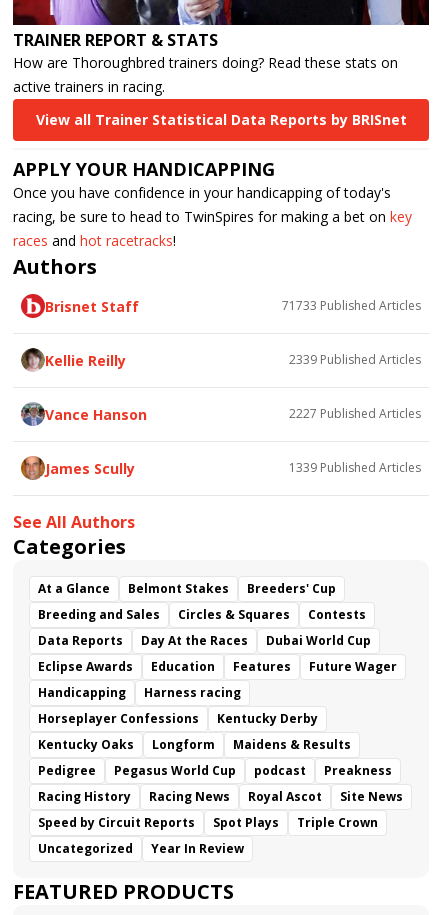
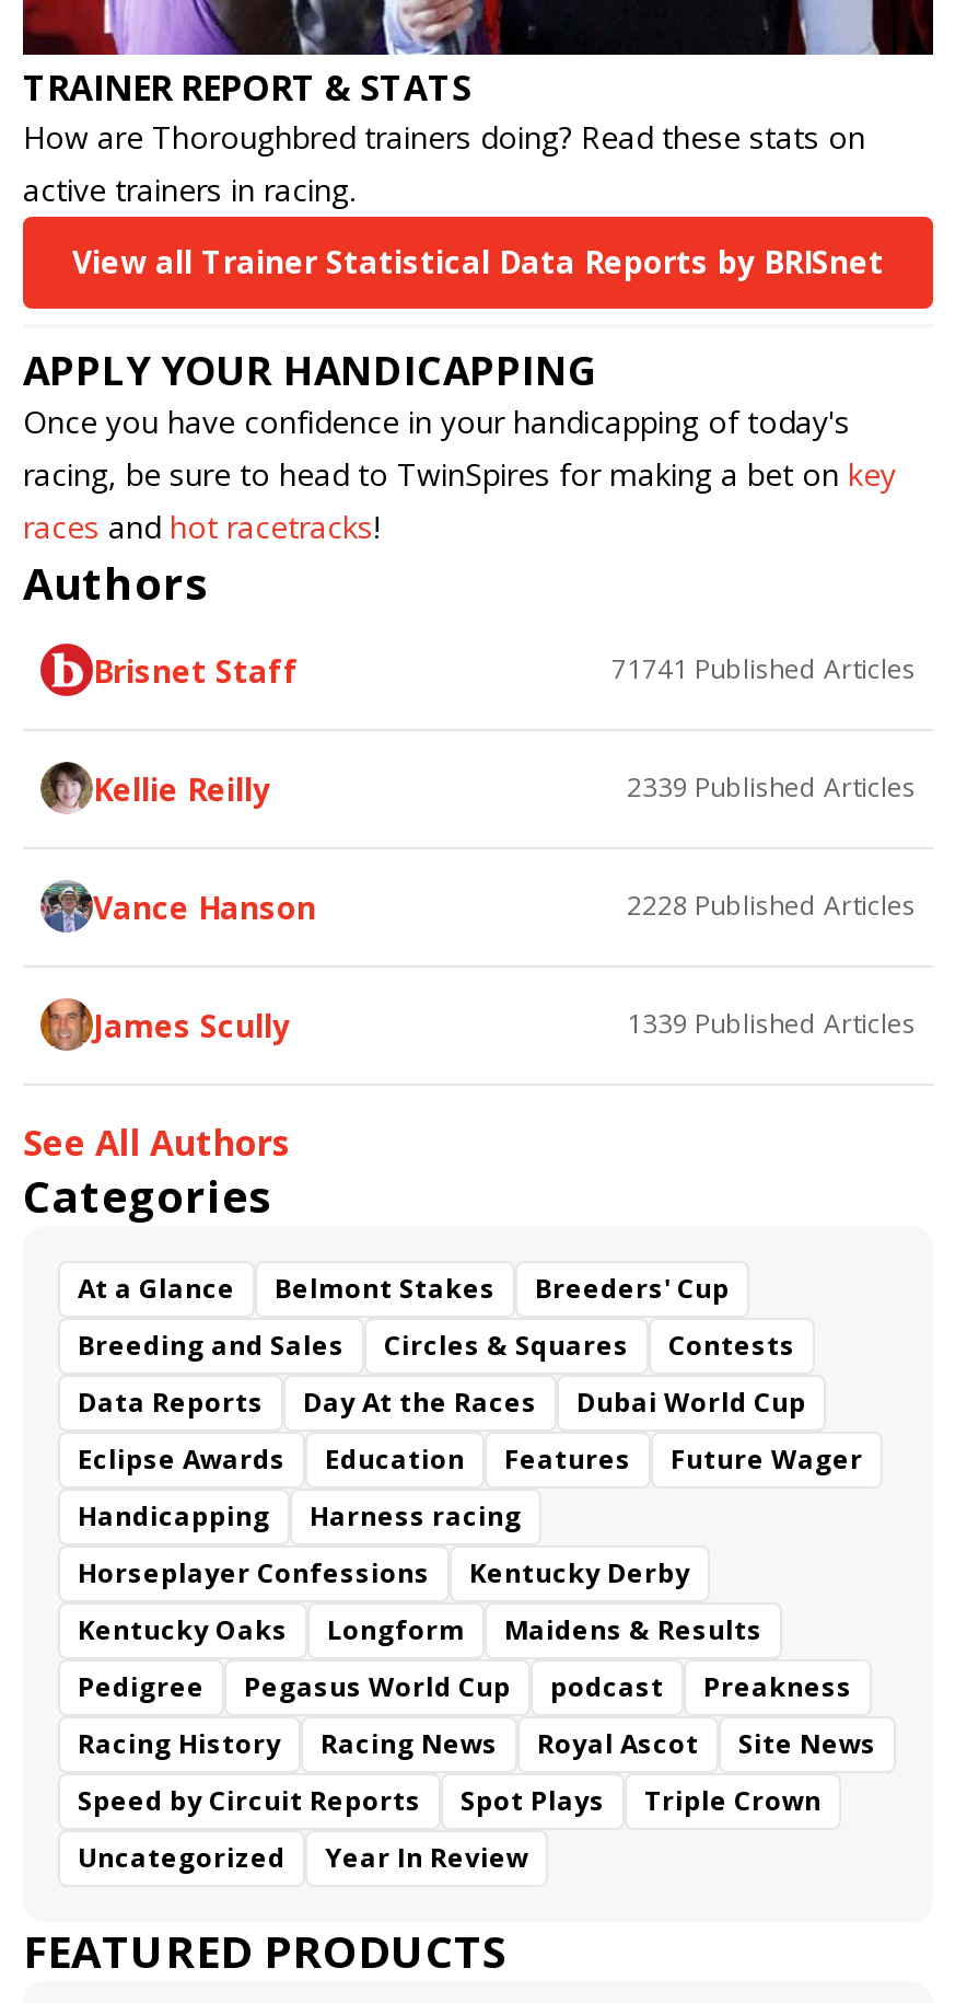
[282,297,421,314] 71733 Published Articles -> [611,650,916,688] 71741 Published Articles
[289,405,421,422] 2227 Published Articles -> [627,887,916,924] 2228 Published Articles

